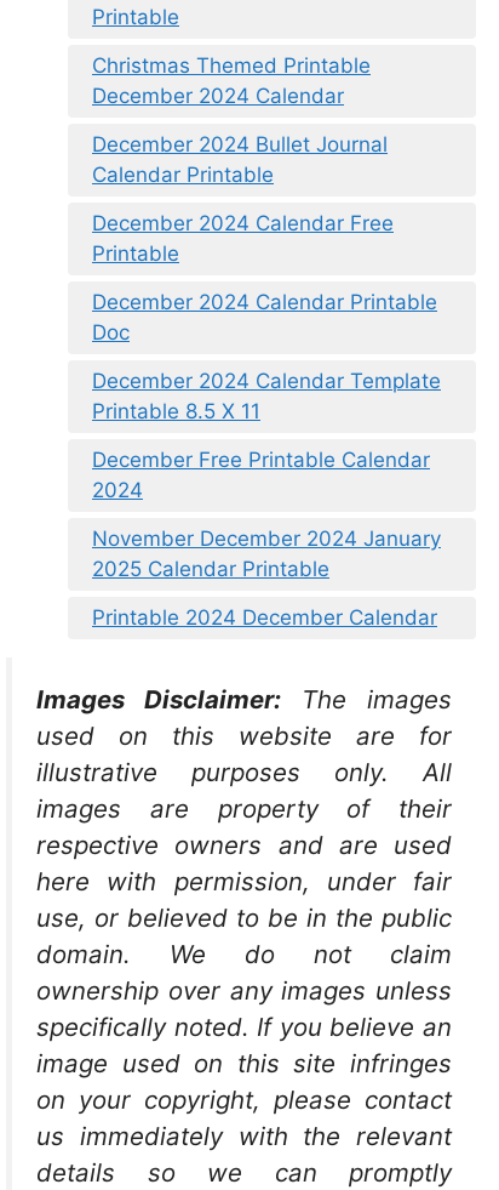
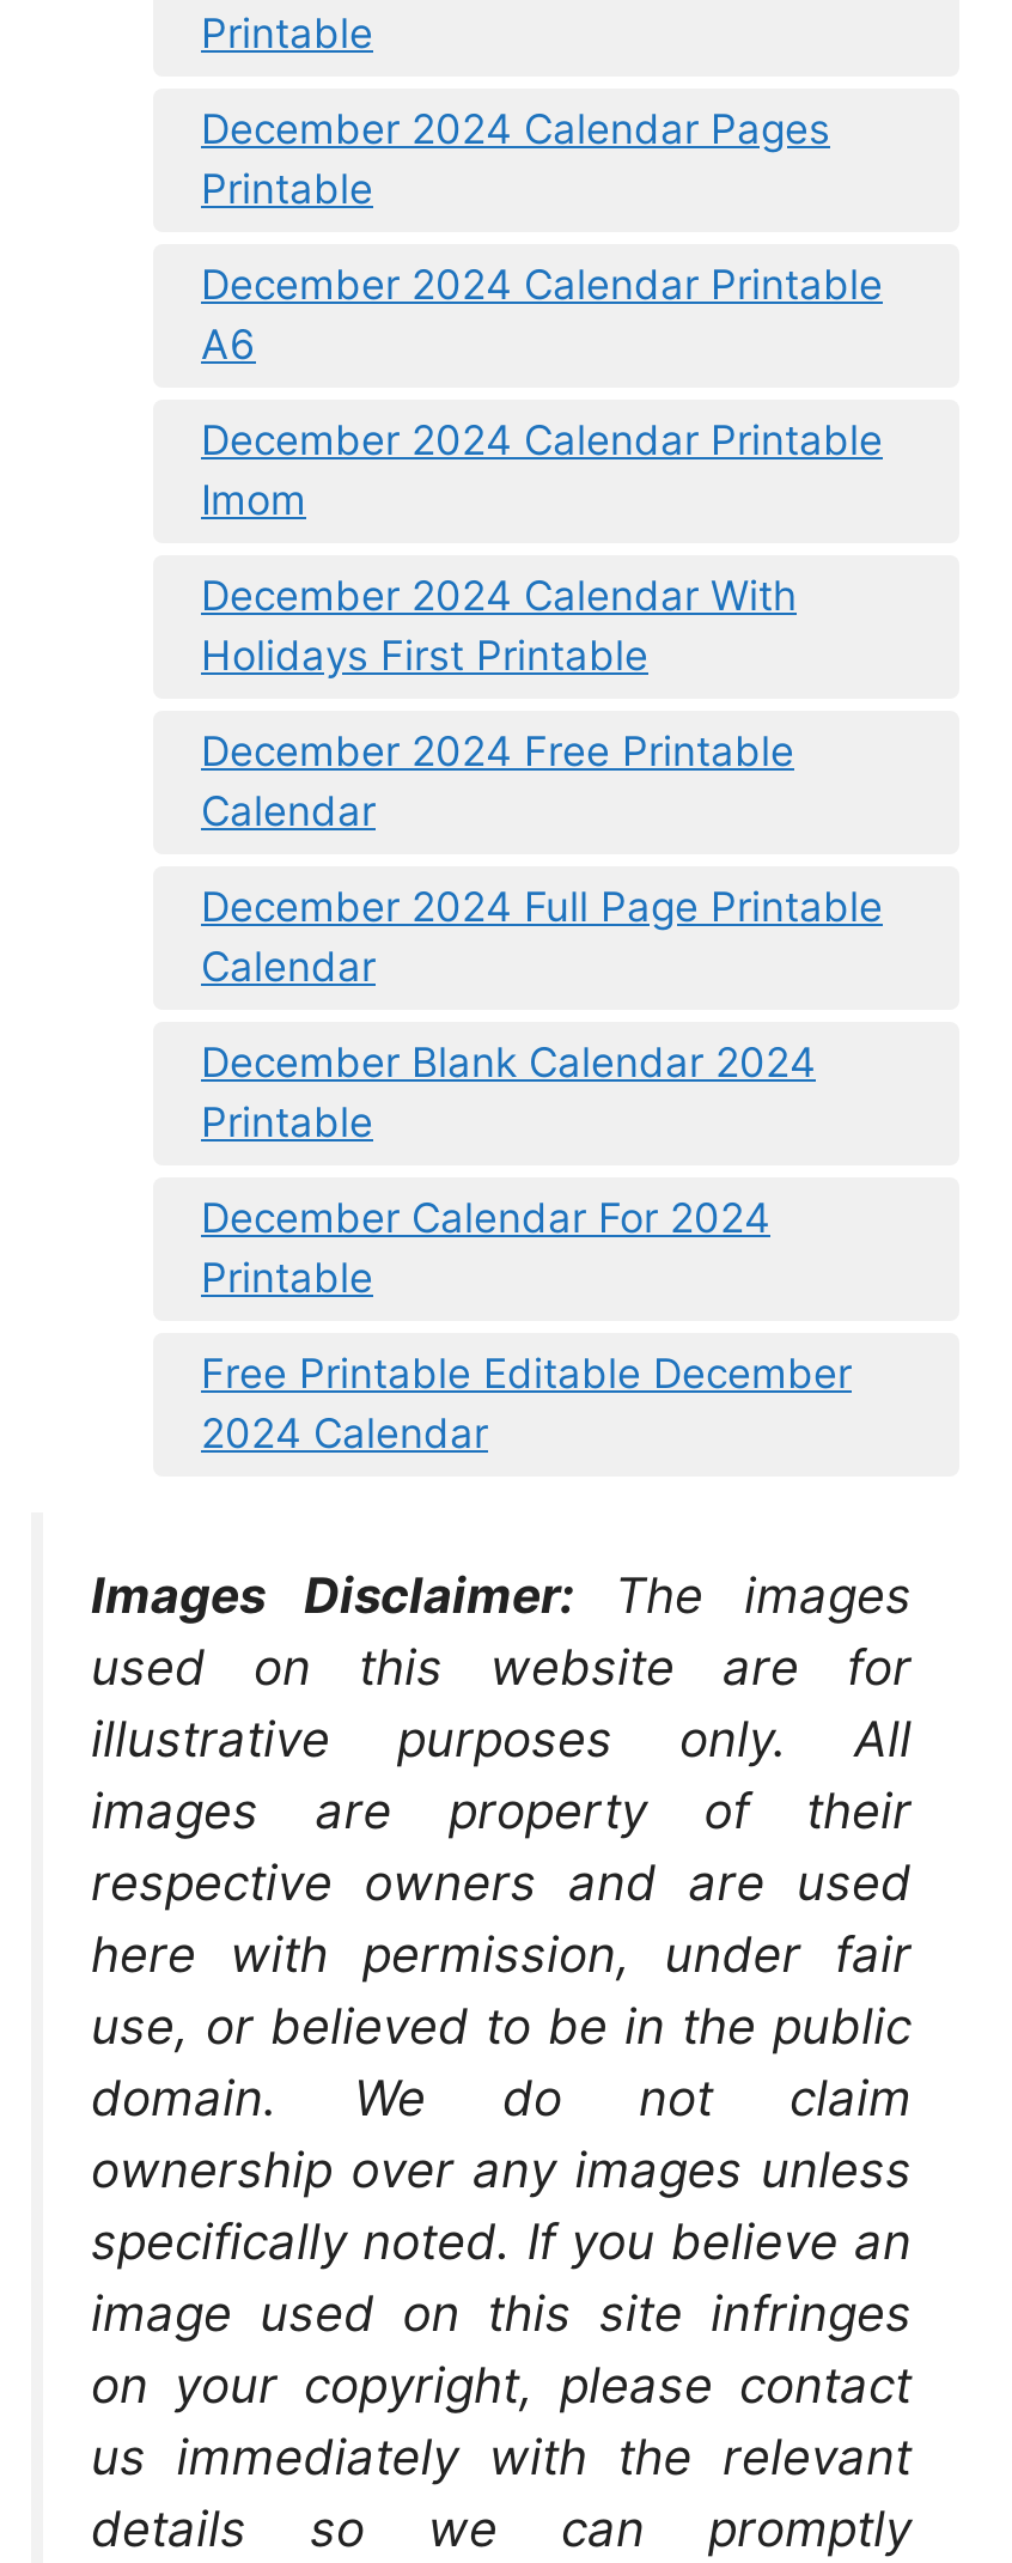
[92,53,394,235] Christmas Themed Printable | December 2024 Calendar | December 2024 Bullet Journal | Calendar Printable | December 2024 Calendar Free -> [201,105,830,153] December 2024 Calendar Pages
moved [92,241,437,314] -> [201,165,883,308]: Printable | December 2024 Calendar Printable
[92,320,441,629] Doc | December 2024 Calendar Template | Printable 8.5 X 11 | December Free Printable Calendar | 2024 | November December 2024 January | 2025 Calendar Printable | Printable 2024 December Calendar -> [201,320,883,1457] A6 | December 2024 Calendar Printable | Imom | December 2024 Calendar With | Holidays First Printable | December 2024 Free Printable | Calendar | December 2024 Full Page Printable | Calendar | December Blank Calendar 2024 | Printable | December Calendar For 2024 | Printable | Free Printable Editable December | 2024 Calendar

